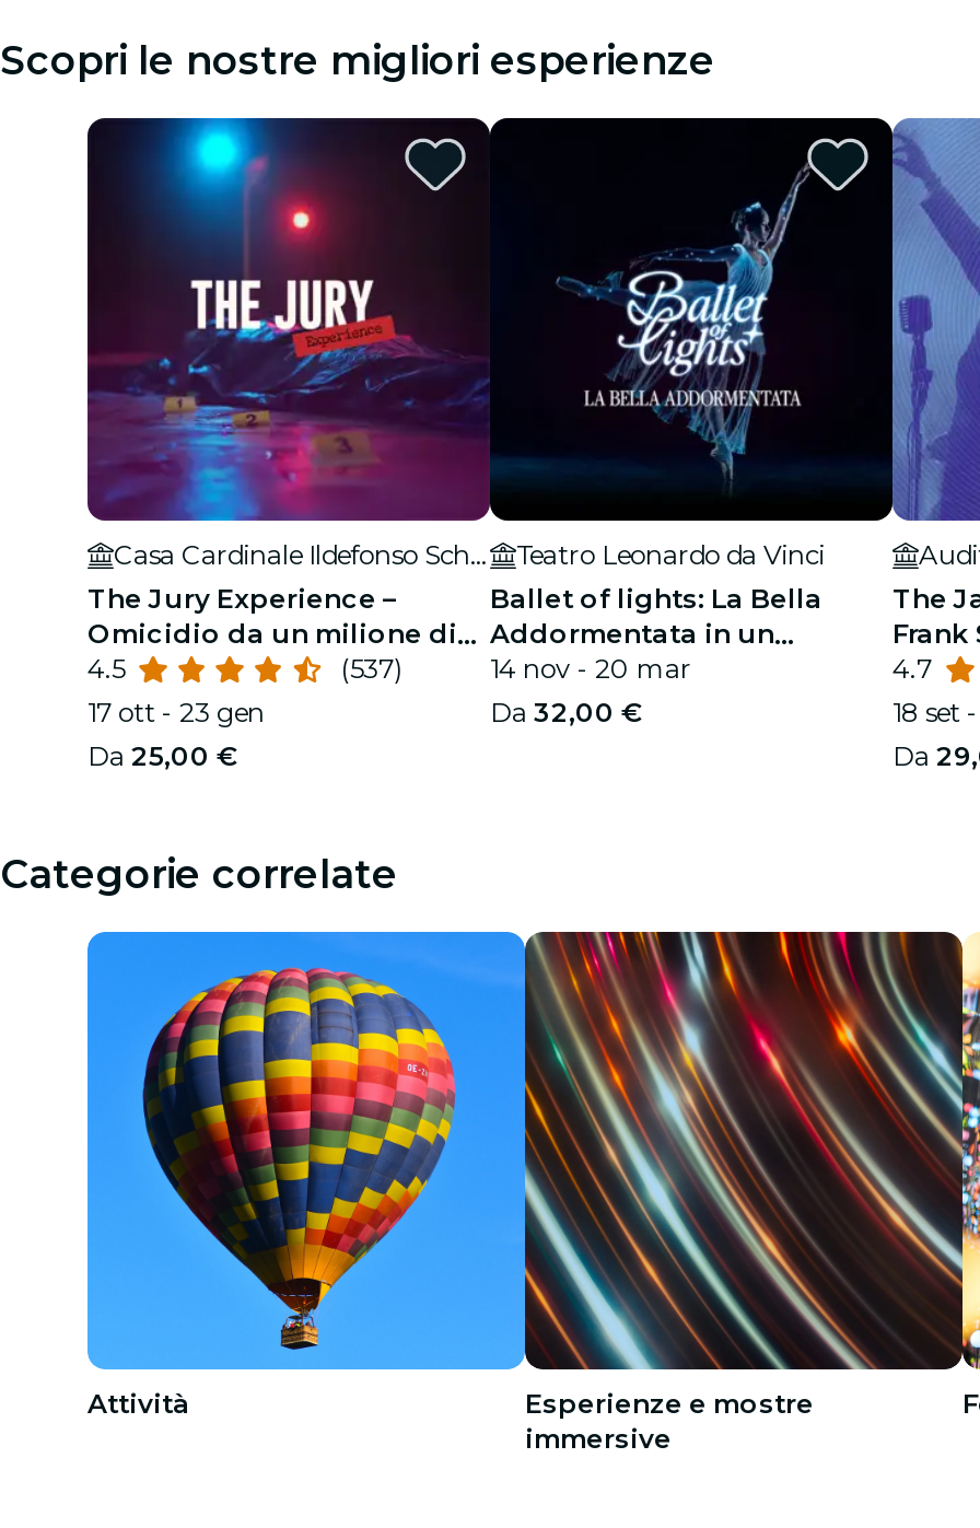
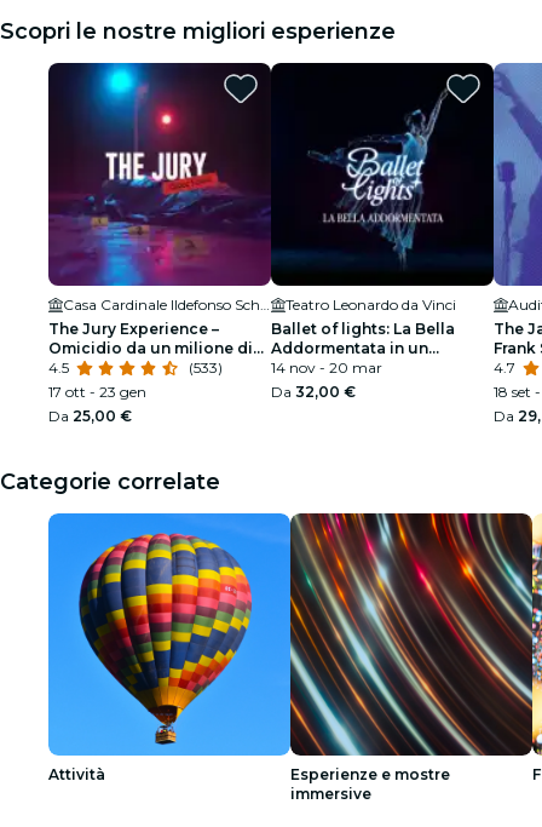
[341,653,402,685] (537) -> [189,359,223,377] (533)

